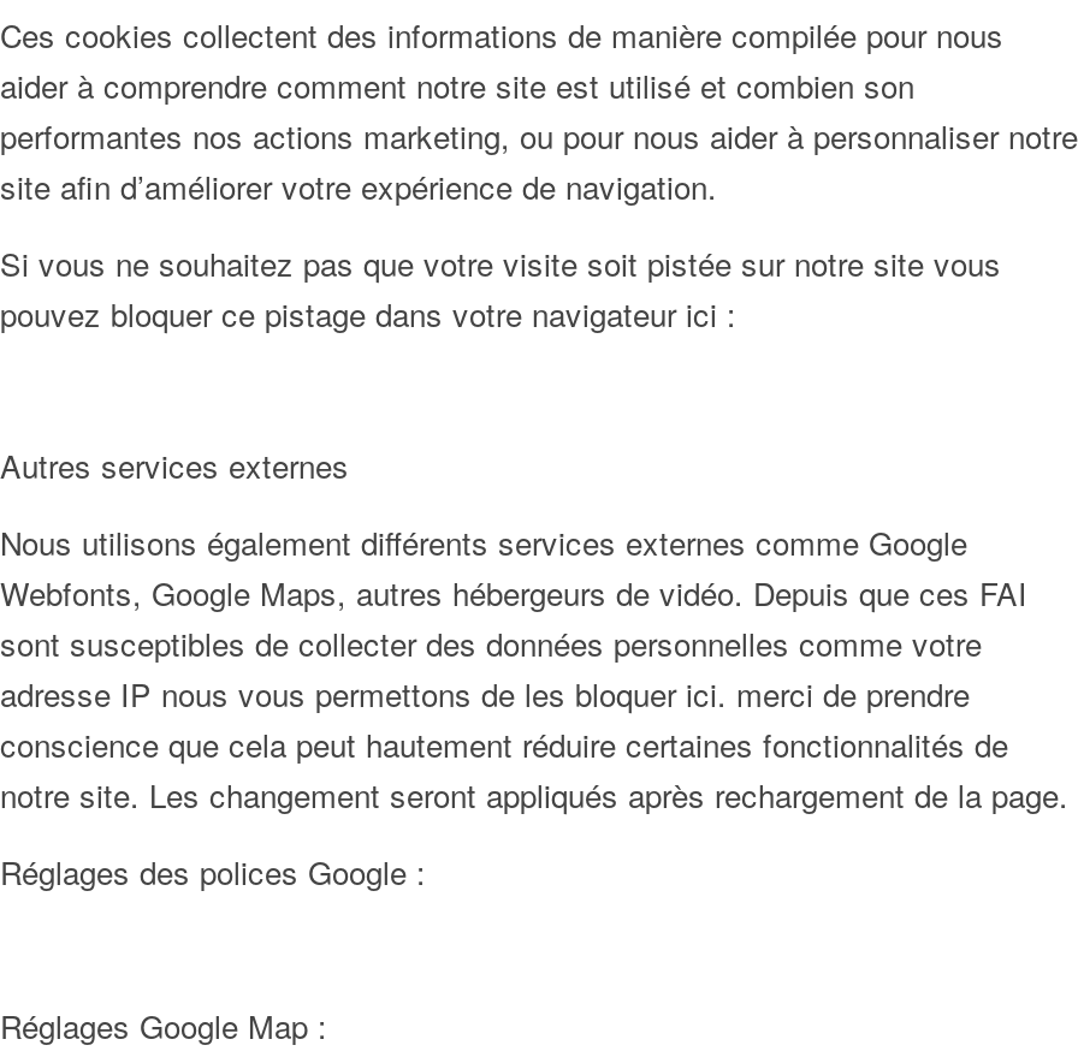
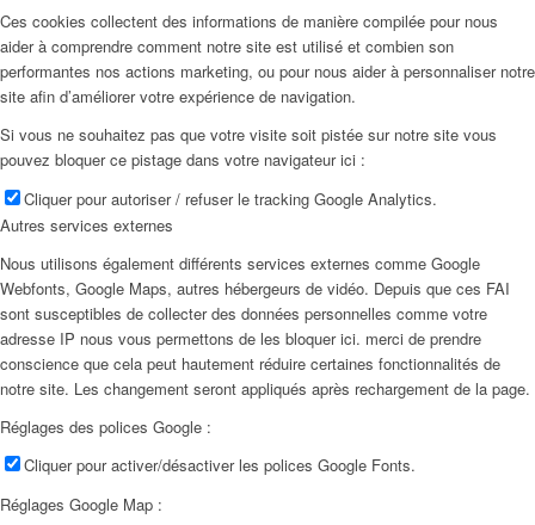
none -> [24,187,437,209] Cliquer pour autoriser / refuser le tracking Google Analytics.
none -> [24,453,416,476] Cliquer pour activer/désactiver les polices Google Fonts.

